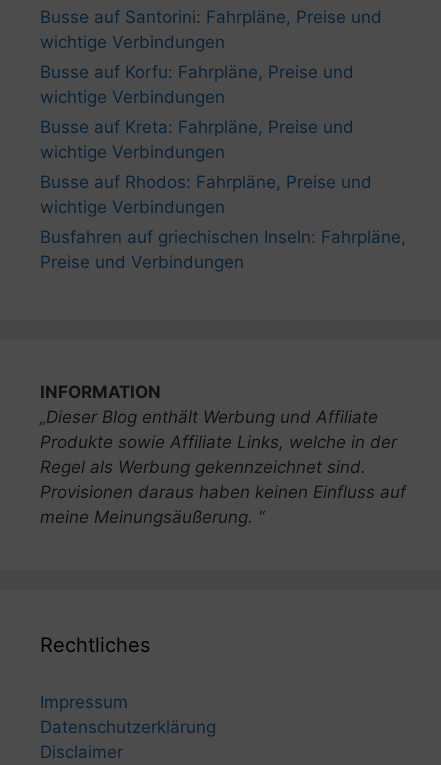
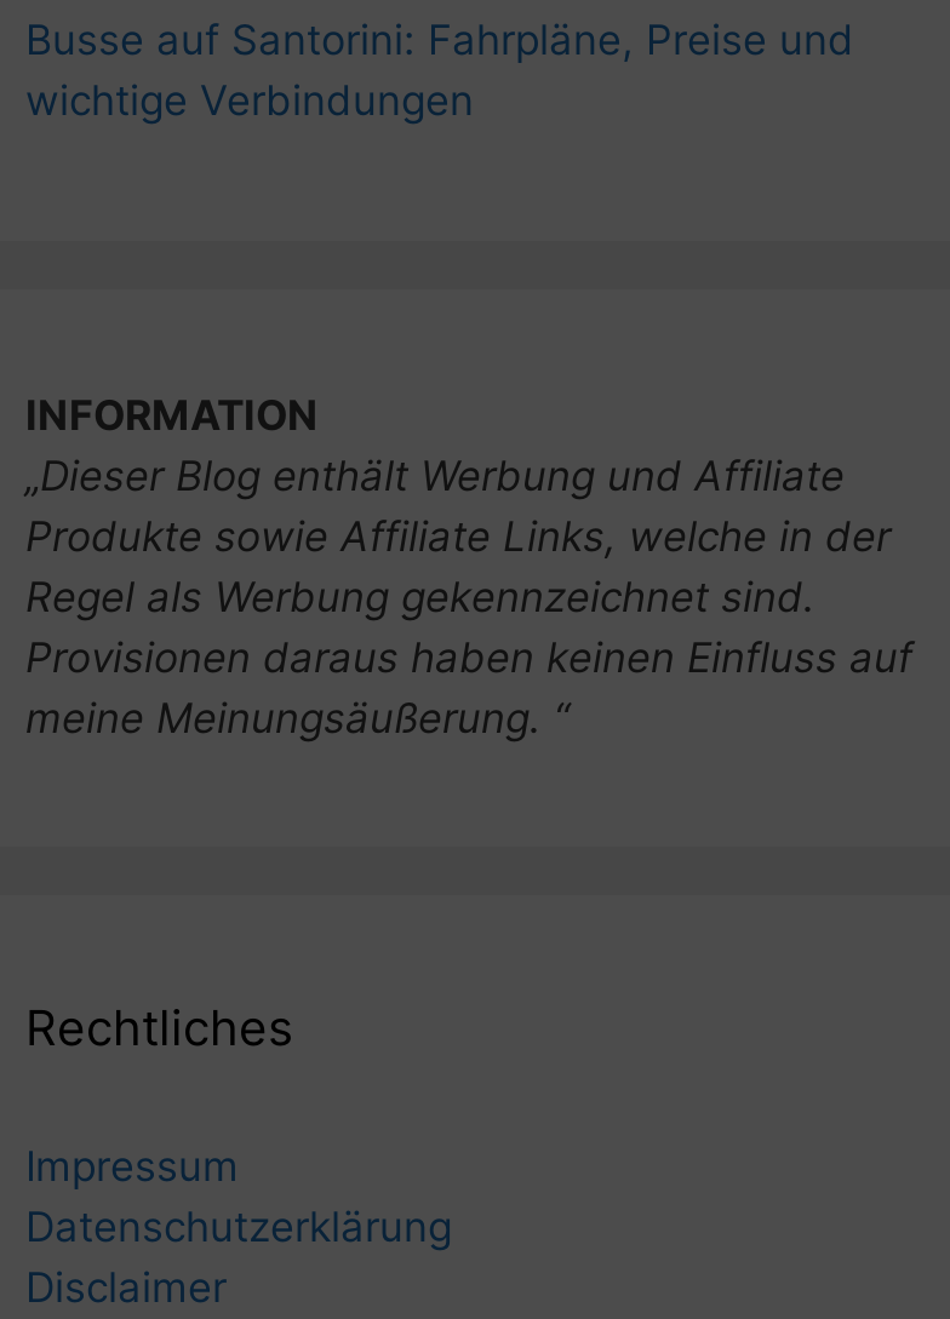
[40,61,406,271] Busse auf Korfu: Fahrpläne, Preise und | wichtige Verbindungen | Busse auf Kreta: Fahrpläne, Preise und | wichtige Verbindungen | Busse auf Rhodos: Fahrpläne, Preise und | wichtige Verbindungen | Busfahren auf griechischen Inseln: Fahrpläne, | Preise und Verbindungen -> none

